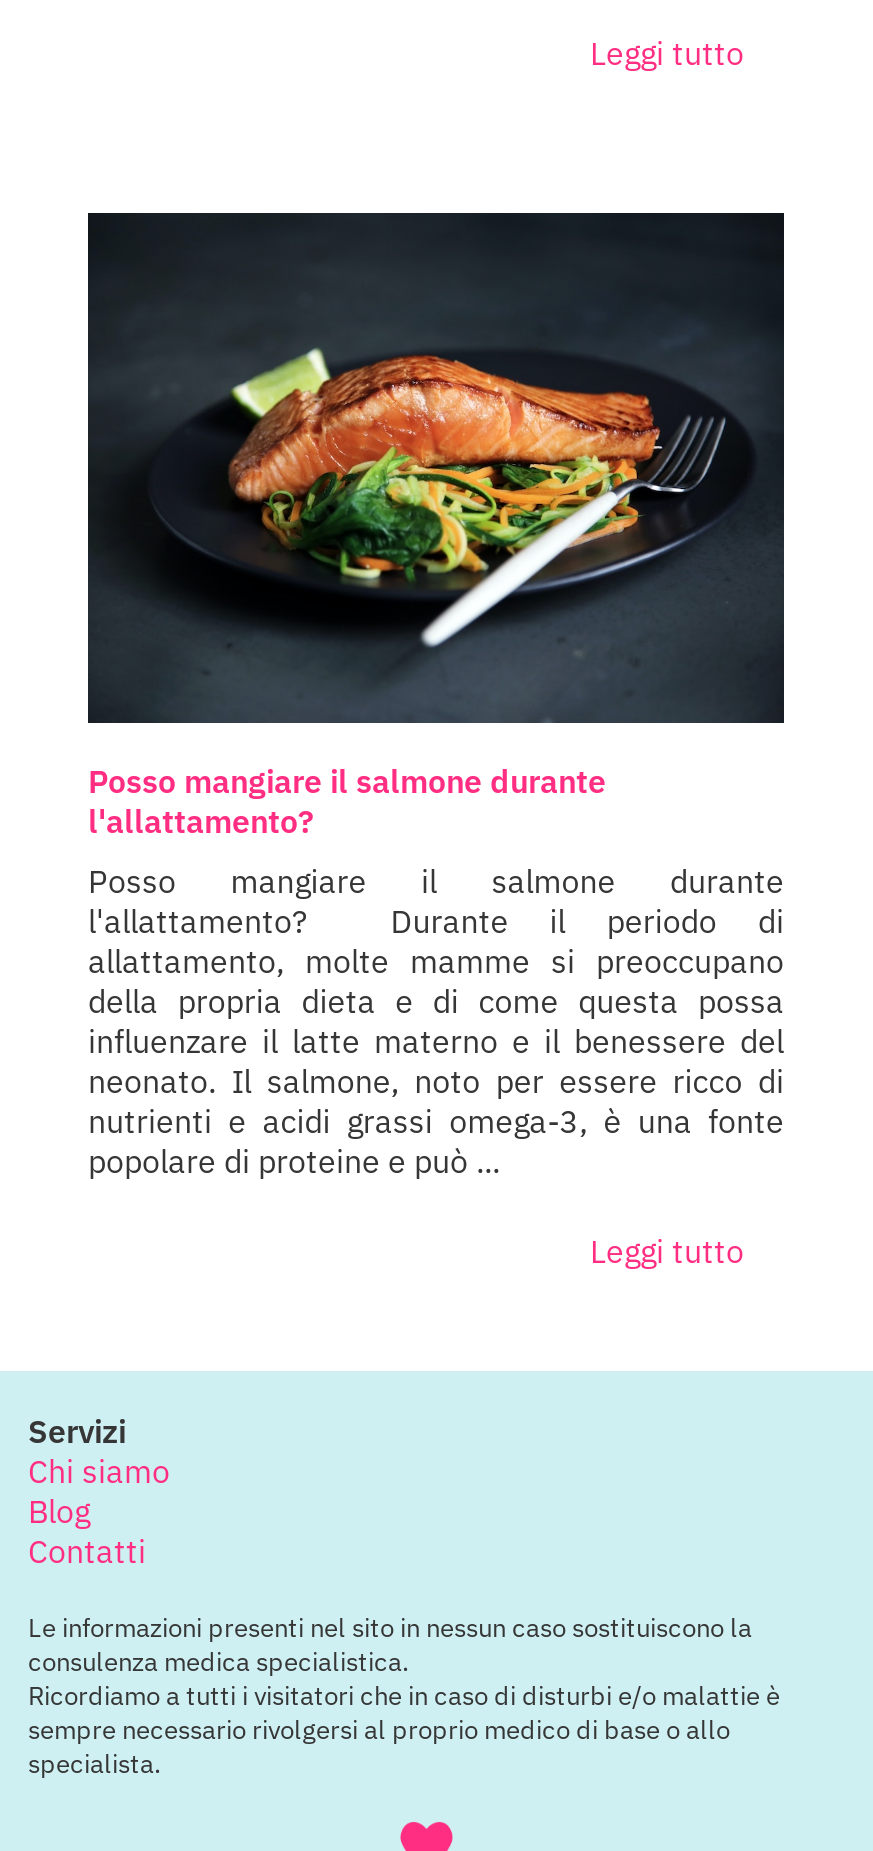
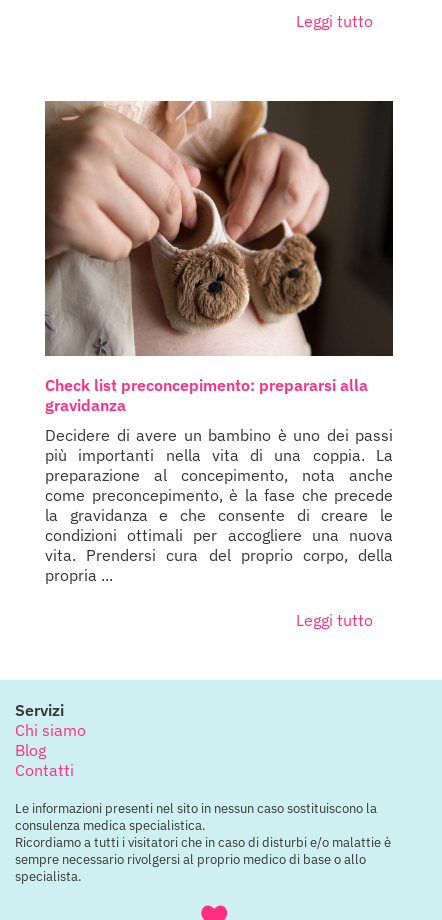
[86,211,784,841] [image] | Posso mangiare il salmone durante | l'allattamento? -> [44,100,393,415] [image] | Check list preconcepimento: prepararsi alla | gravidanza
[88,861,784,1181] Posso mangiare il salmone durante | l'allattamento? Durante il periodo di | allattamento, molte mamme si preoccupano | della propria dieta e di come questa possa | influenzare il latte materno e il benessere del | neonato. Il salmone, noto per essere ricco di | nutrienti e acidi grassi omega-3, è una fonte | popolare di proteine e può ... -> [45,425,393,585] Decidere di avere un bambino è uno dei passi | più importanti nella vita di una coppia. La | preparazione al concepimento, nota anche | come preconcepimento, è la fase che precede | la gravidanza e che consente di creare le | condizioni ottimali per accogliere una nuova | vita. Prendersi cura del proprio corpo, della | propria ...

